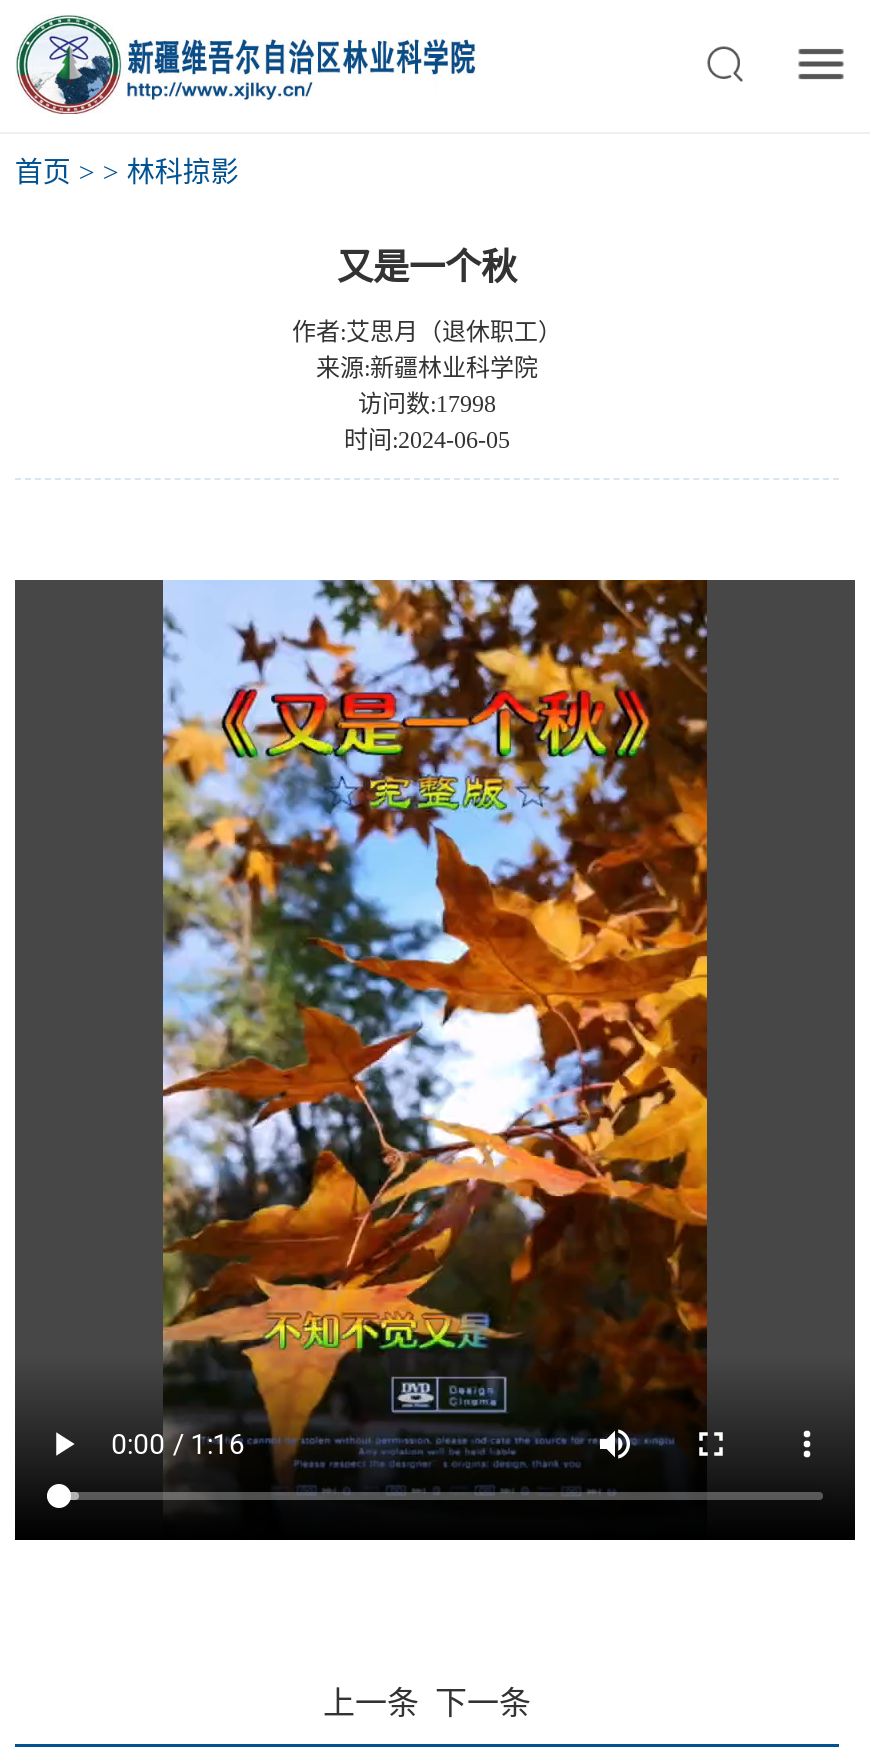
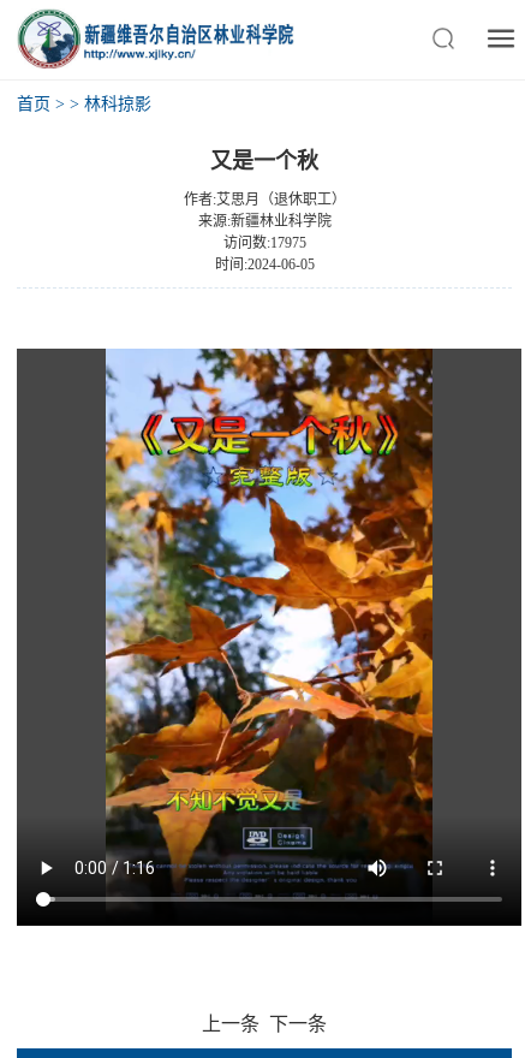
[358,390,496,418] 访问数:17998 -> [223,234,306,251] 访问数:17975

